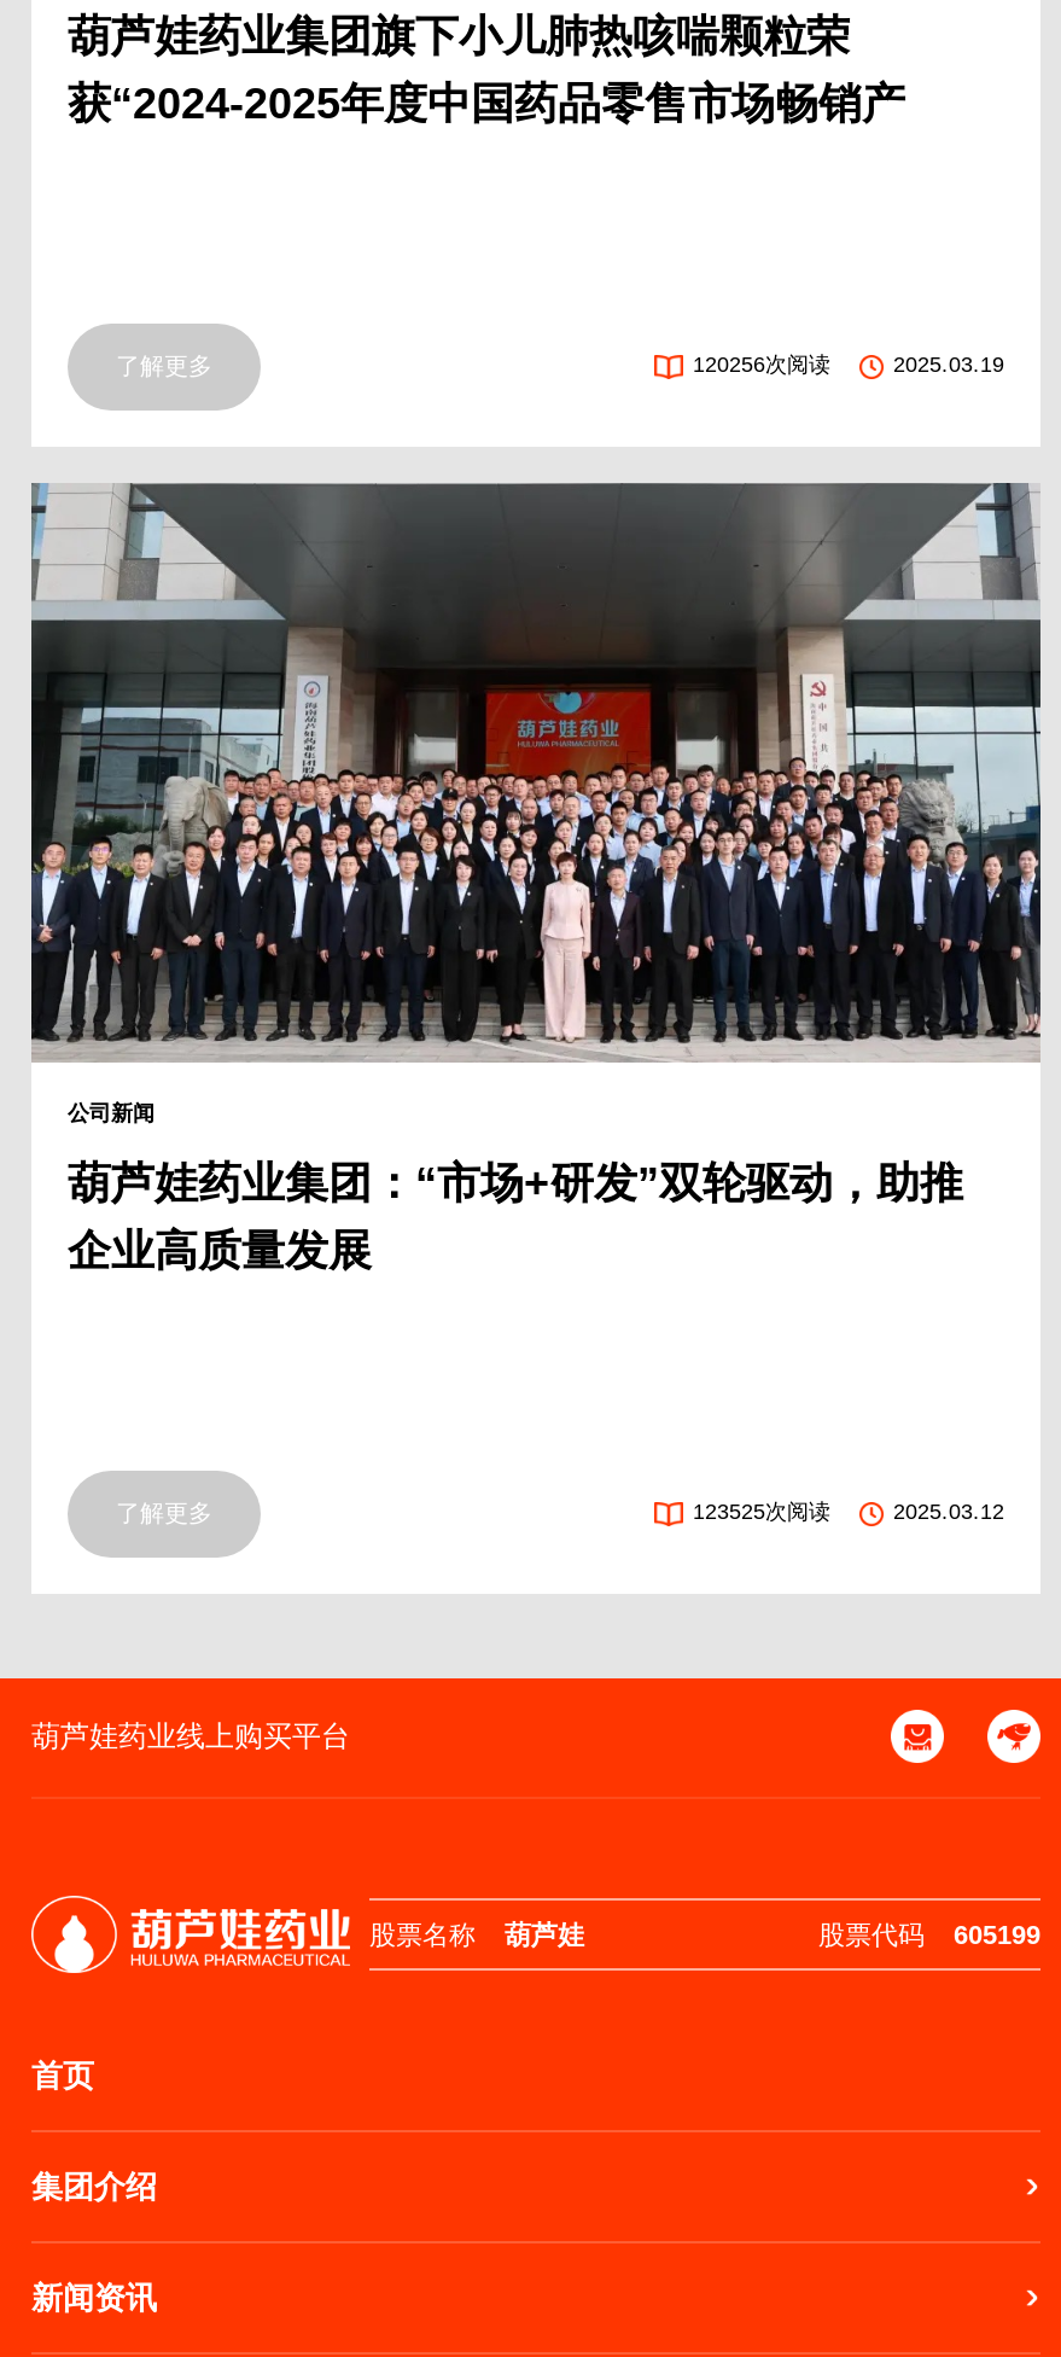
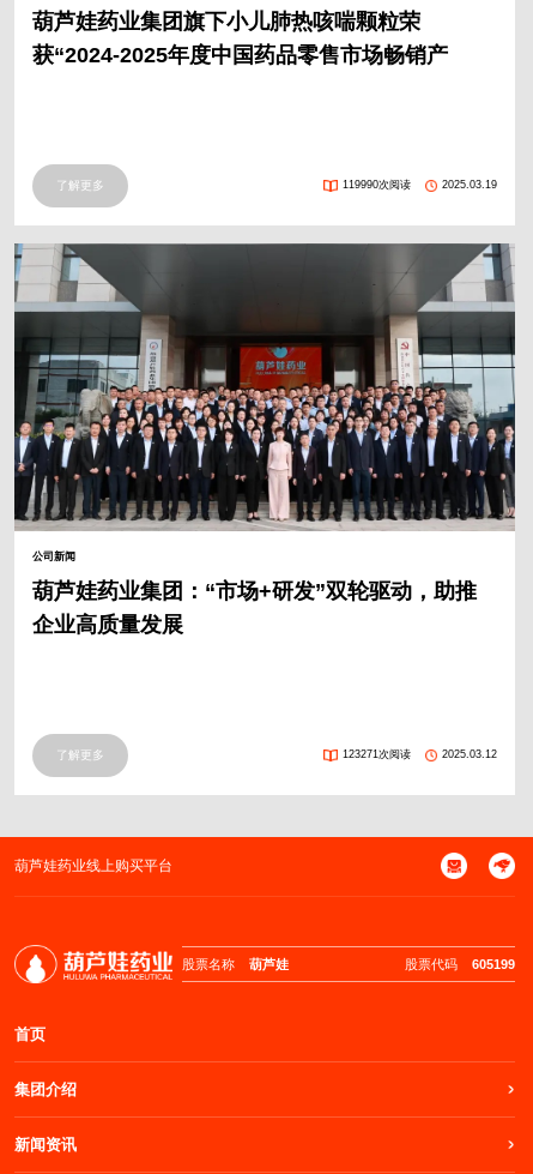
[693,353,830,377] 120256次阅读 -> [343,179,411,191] 119990次阅读
[693,1500,830,1524] 123525次阅读 -> [343,749,411,761] 123271次阅读

